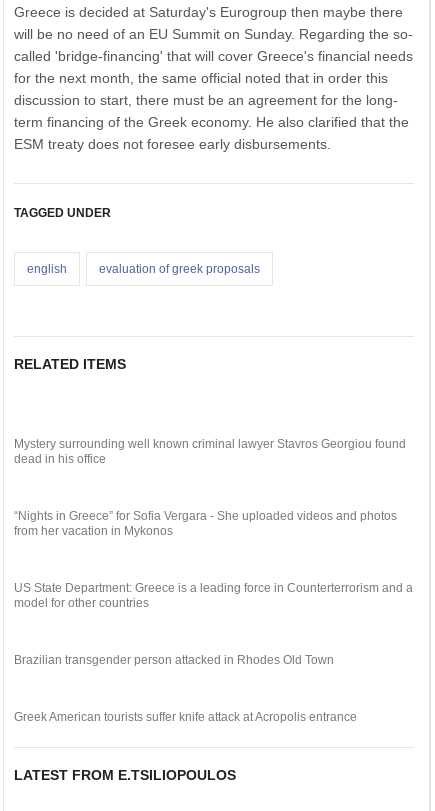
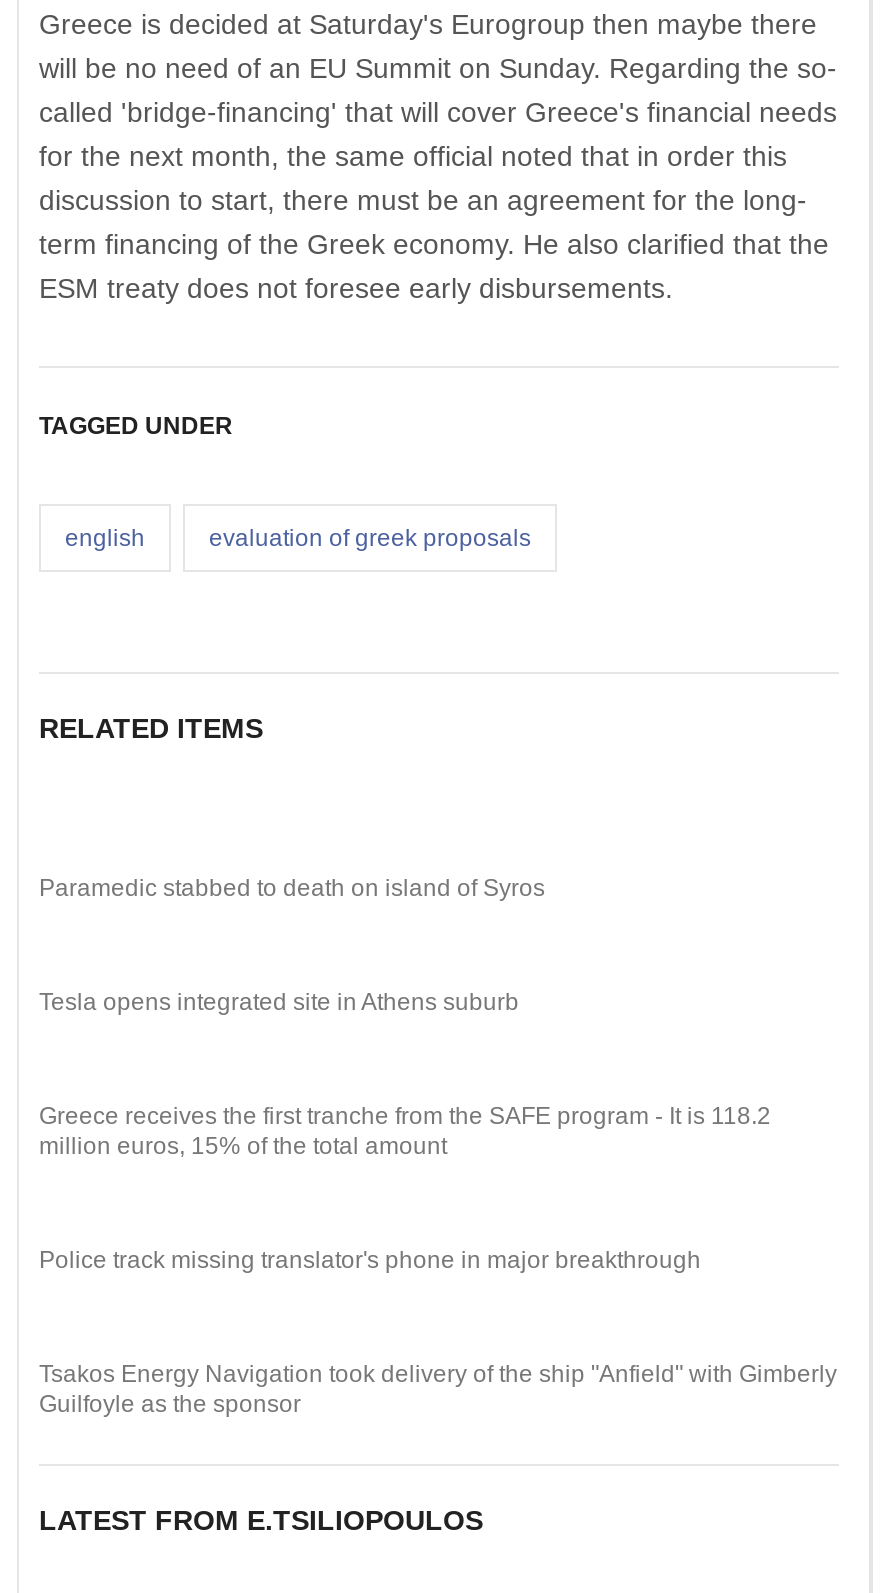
[14,437,406,466] Mystery surrounding well known criminal lawyer Stavros Georgiou found | dead in his office -> [39,874,545,902] Paramedic stabbed to death on island of Syros
[14,509,397,538] “Nights in Greece” for Sofia Vergara - She uploaded videos and photos | from her vacation in Mykonos -> [39,988,519,1016] Tesla opens integrated site in Athens suburb
[14,581,413,610] US State Department: Greece is a leading force in Counterterrorism and a | model for other countries -> [39,1102,771,1160] Greece receives the first tranche from the SAFE program - It is 118.2 | million euros, 15% of the total amount
[14,653,334,667] Brazilian transgender person attacked in Rhodes Old Town -> [39,1246,701,1274] Police track missing translator's phone in major breakthrough
[14,710,357,724] Greek American tourists suffer knife attack at Acropolis entrance -> [39,1360,837,1418] Tsakos Energy Navigation took delivery of the ship "Anfield" with Gimberly | Guilfoyle as the sponsor

